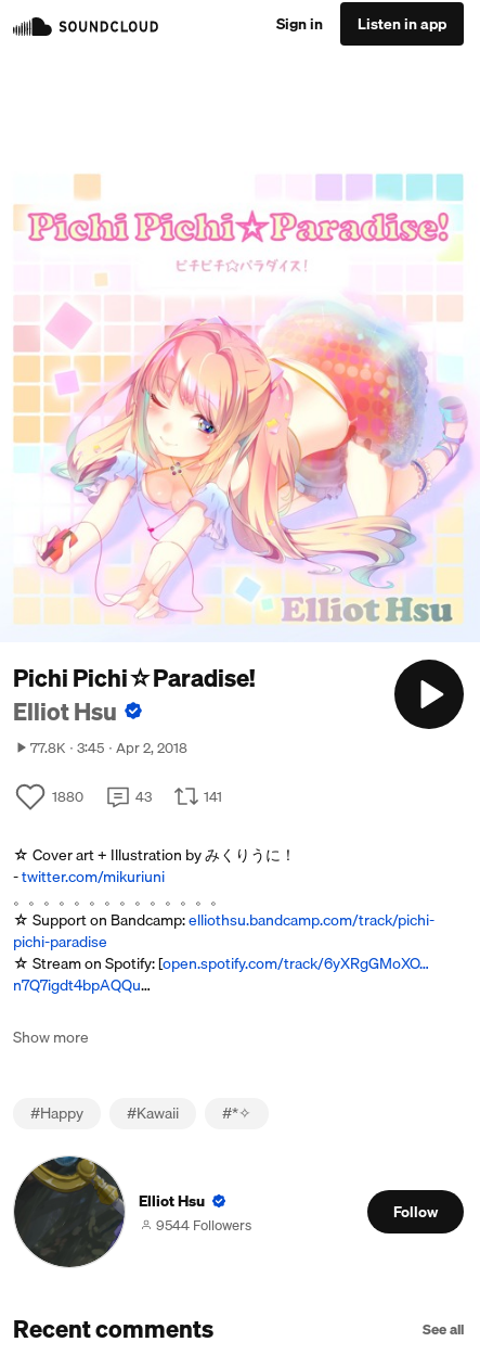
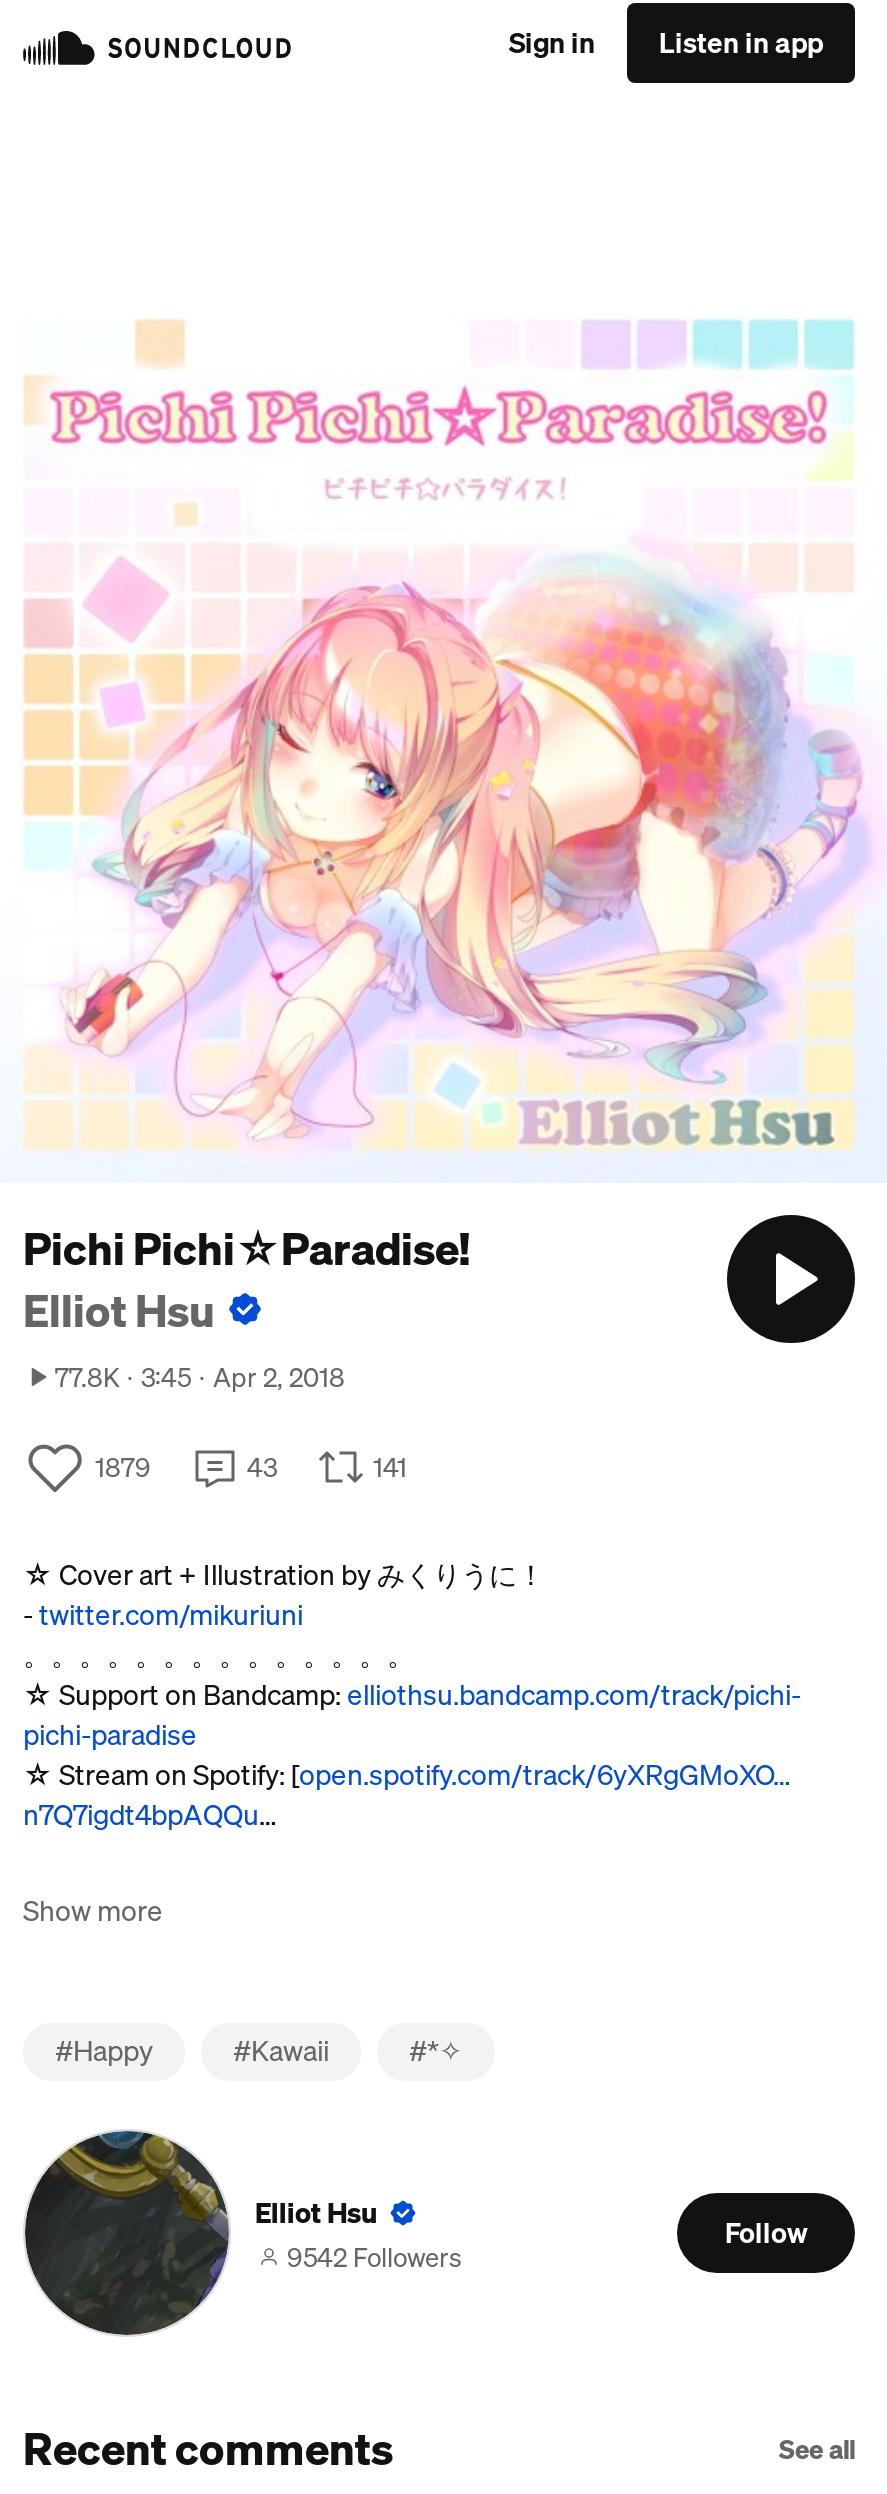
[52,785,83,807] 1880 -> [95,1447,151,1487] 1879
[156,1213,251,1235] 9544 Followers -> [287,2236,461,2276] 9542 Followers

